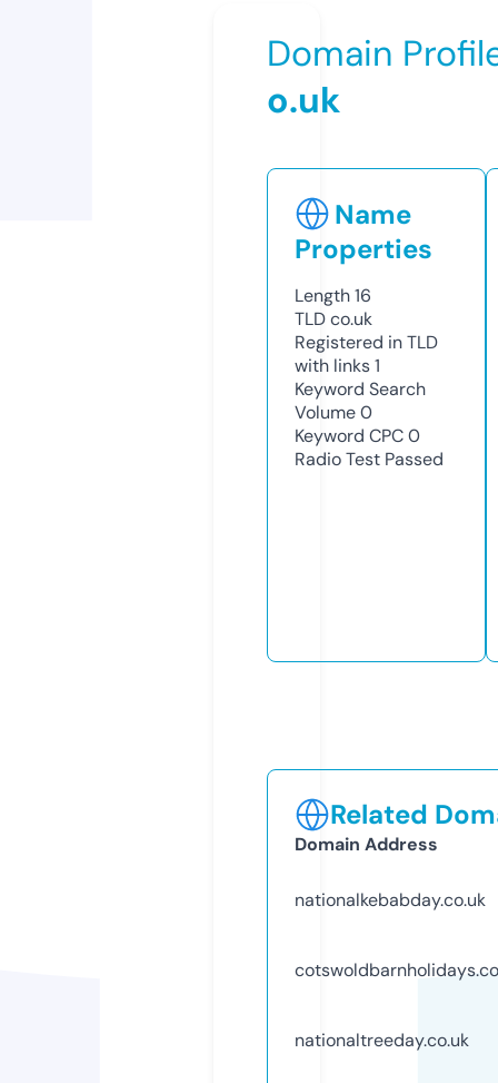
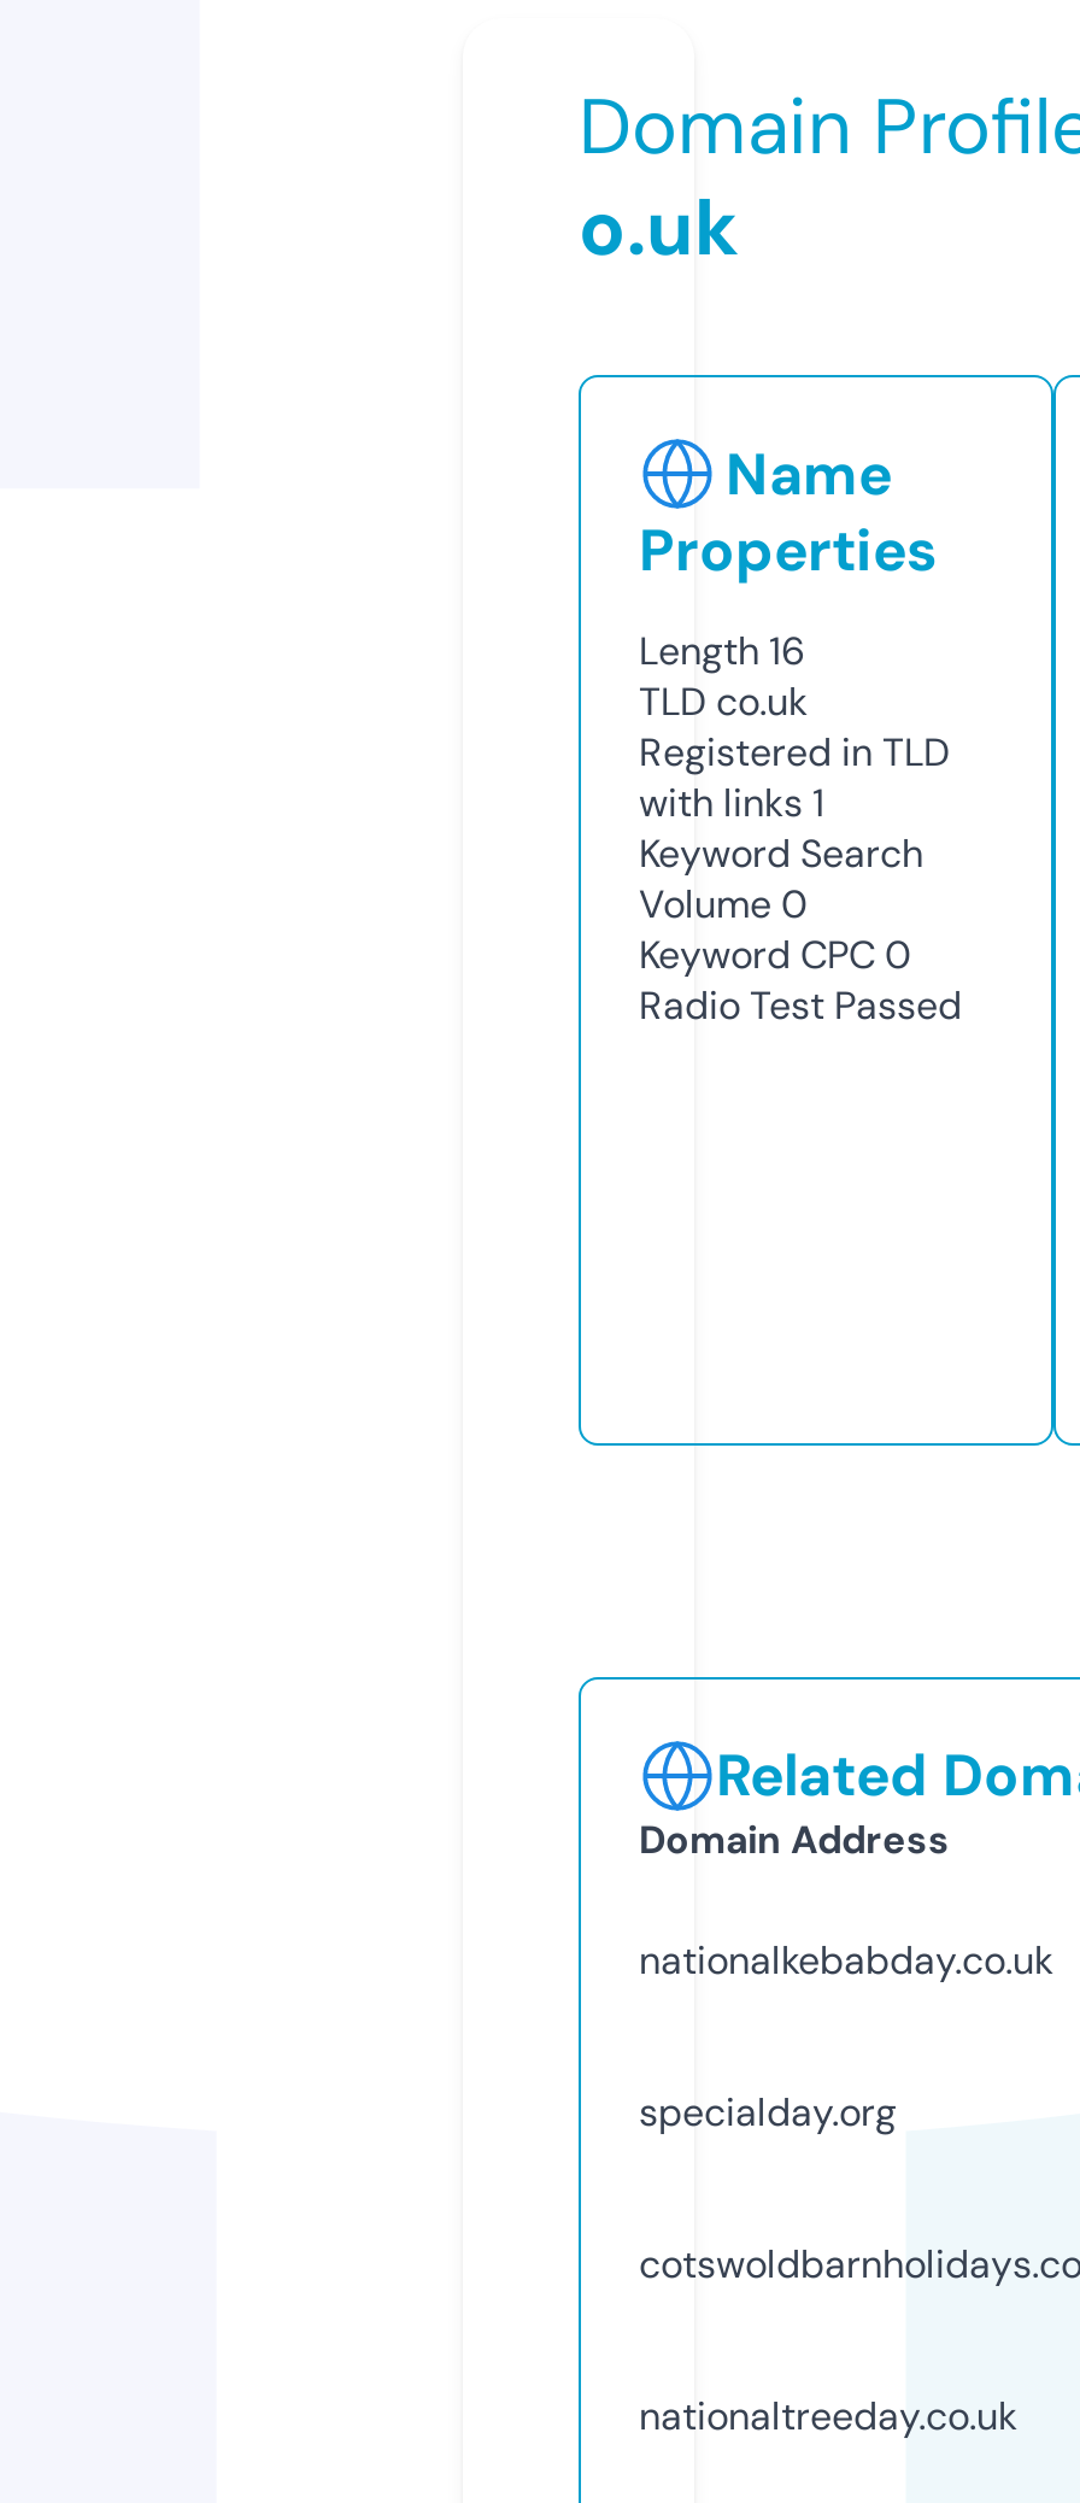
none -> [639,2087,897,2137] specialday.org

